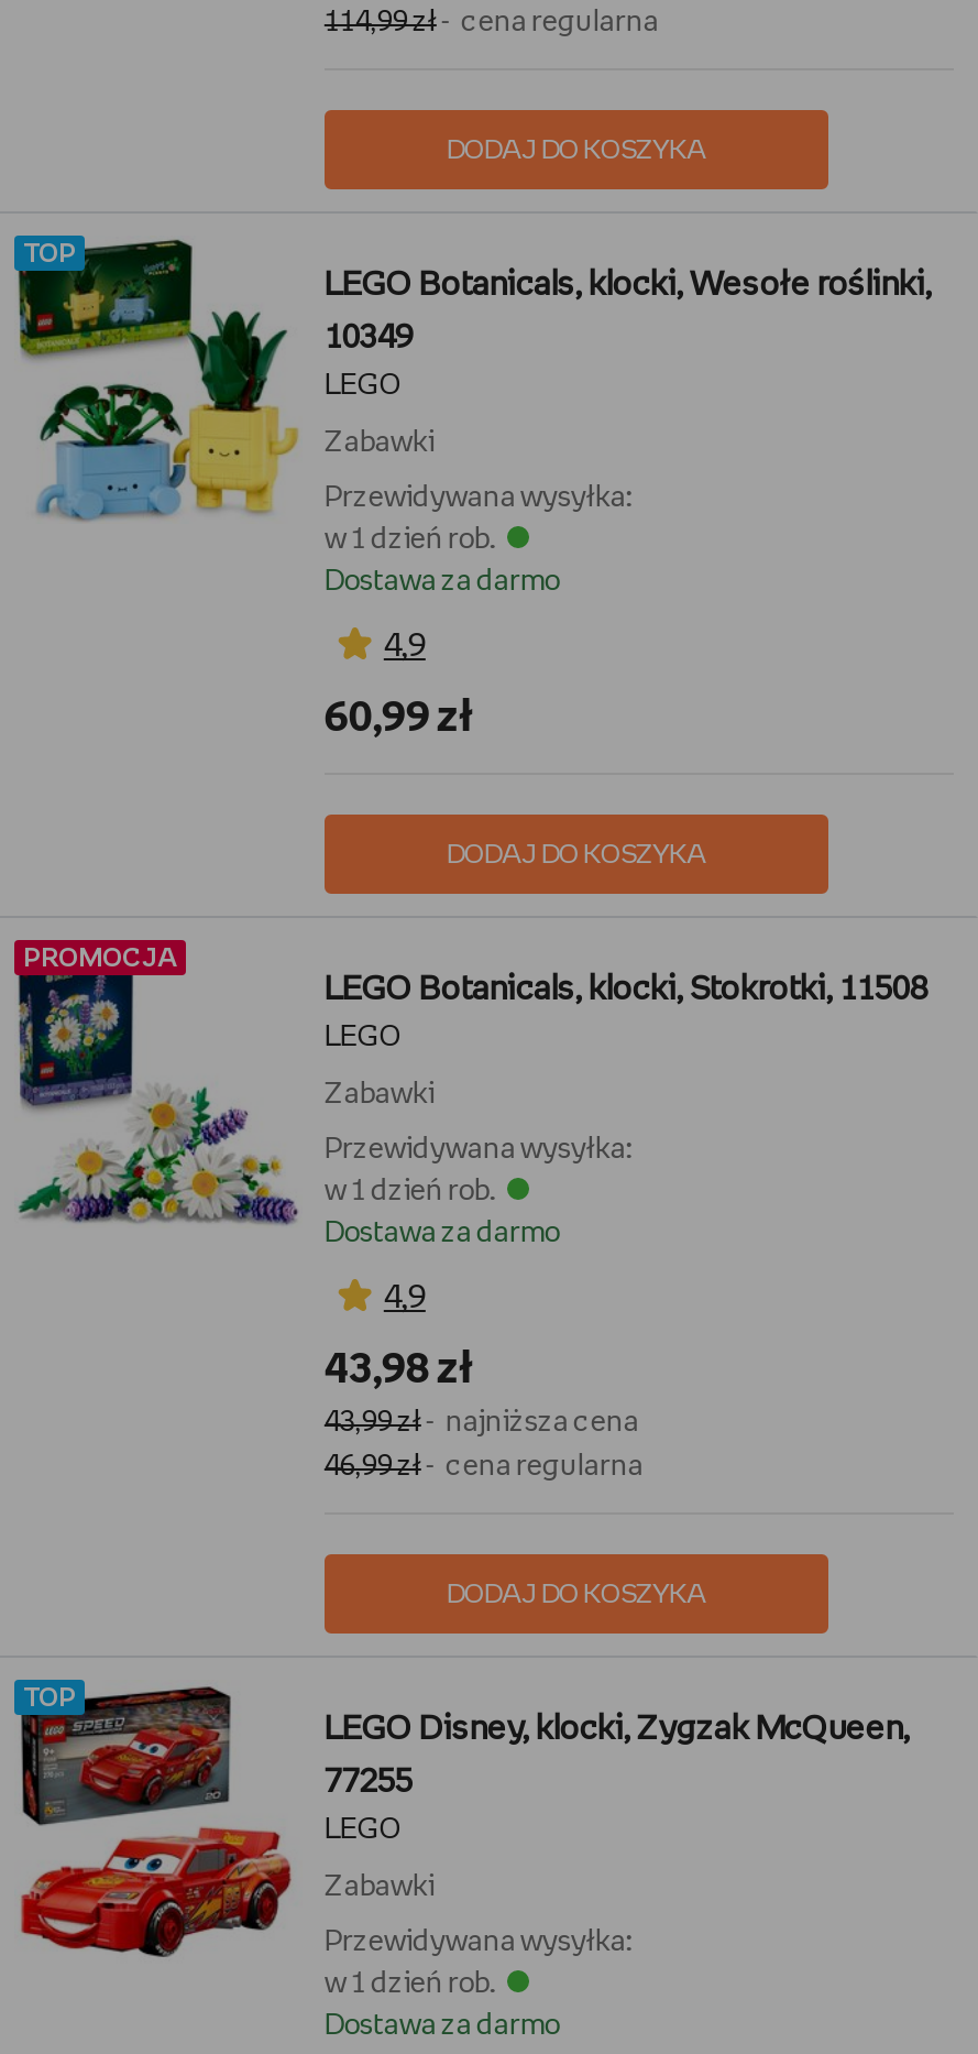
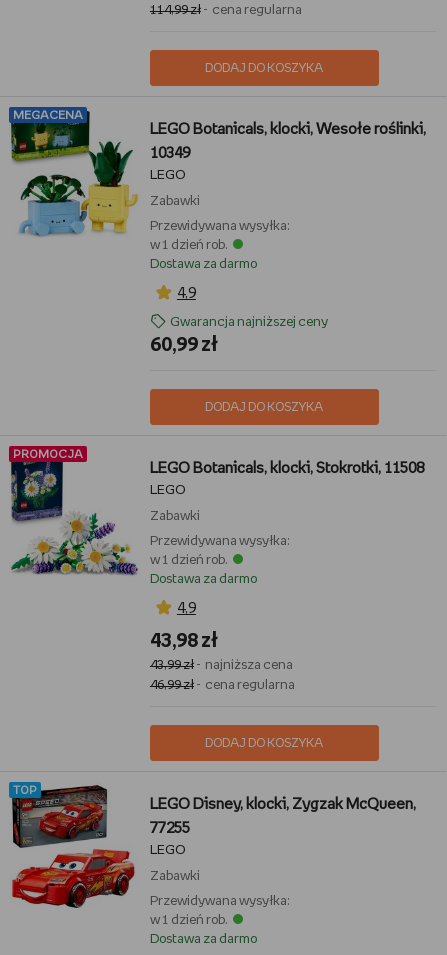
[23,242,76,266] TOP -> [13,110,83,121] MEGACENA
none -> [168,316,328,329] Gwarancja najniższej ceny

